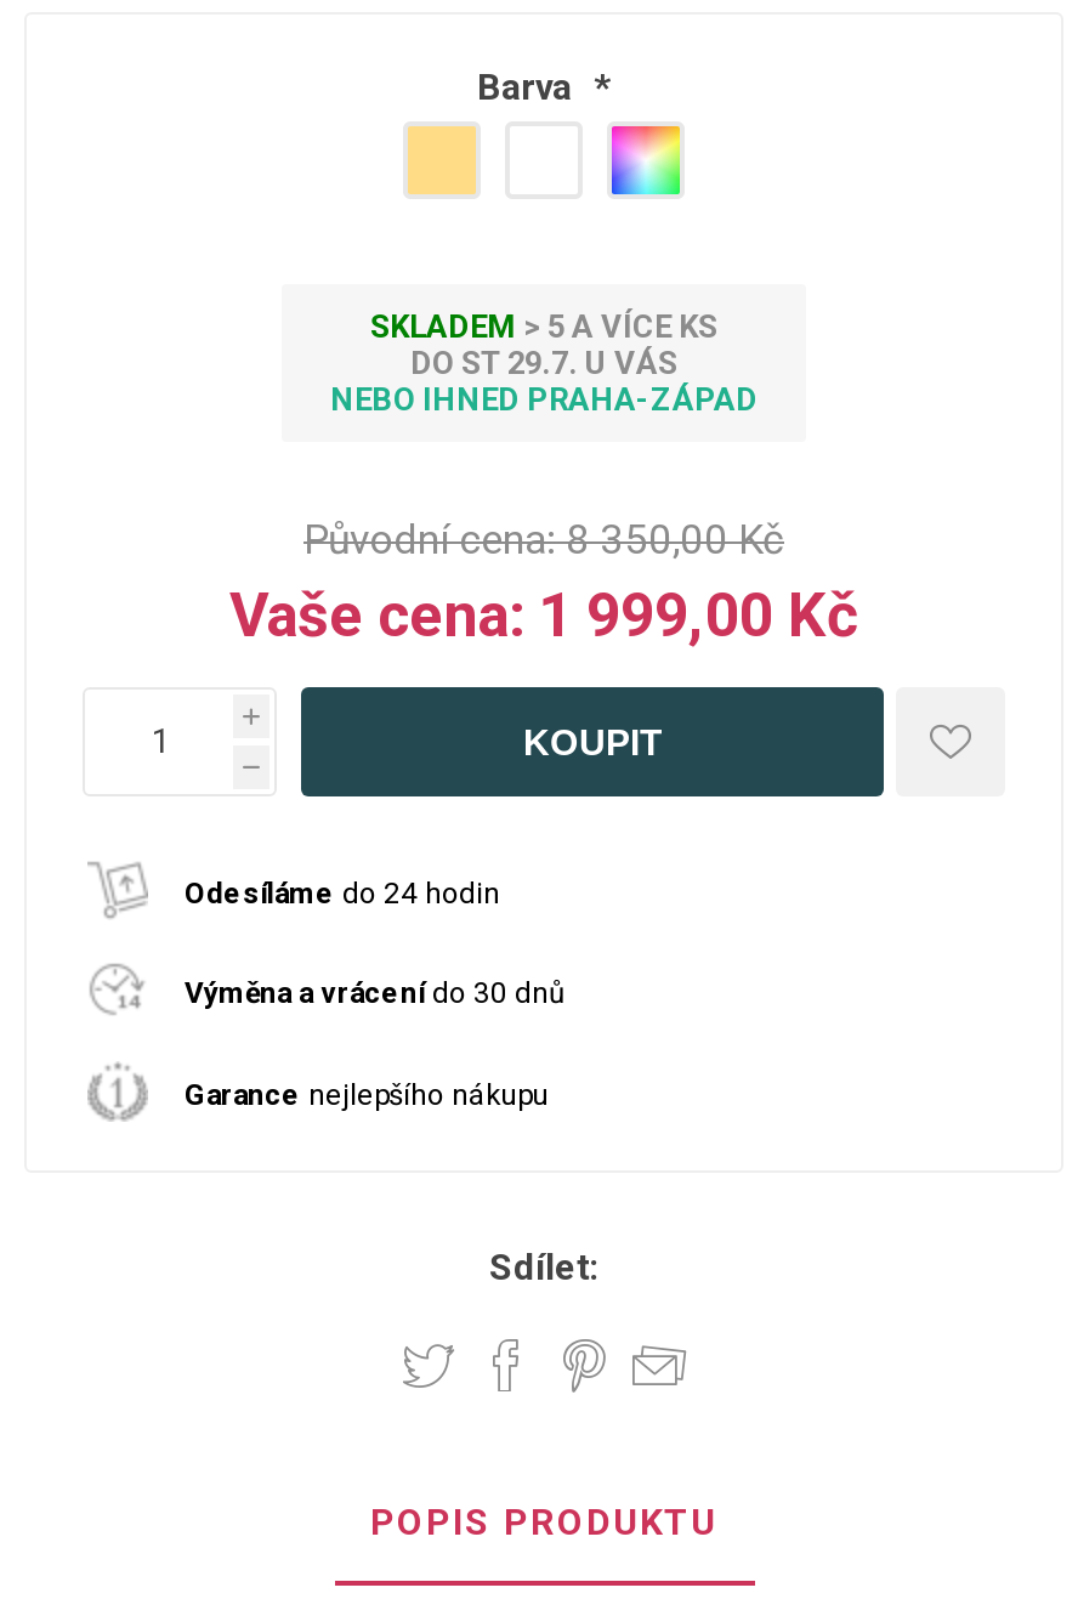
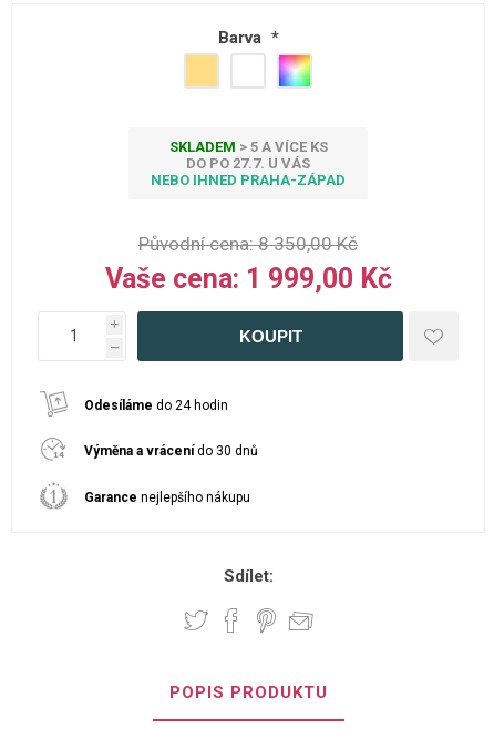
[410,345,677,381] DO ST 29.7. U VÁS -> [186,155,310,172] DO PO 27.7. U VÁS

